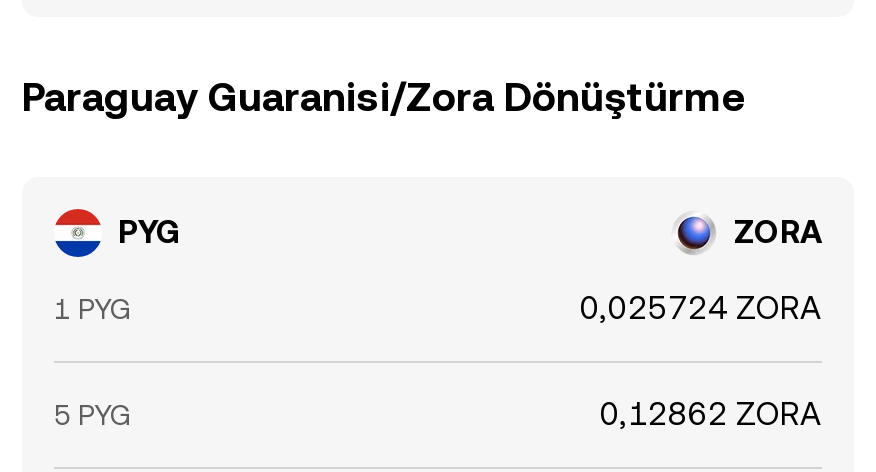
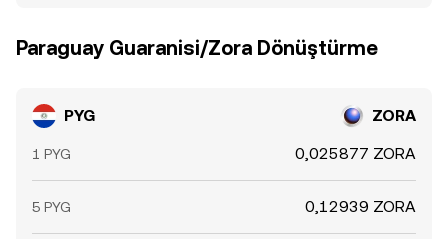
[580,289,822,327] 0,025724 ZORA -> [295,144,416,163] 0,025877 ZORA
[600,395,822,433] 0,12862 ZORA -> [305,197,416,216] 0,12939 ZORA

